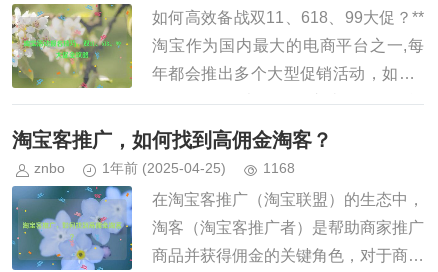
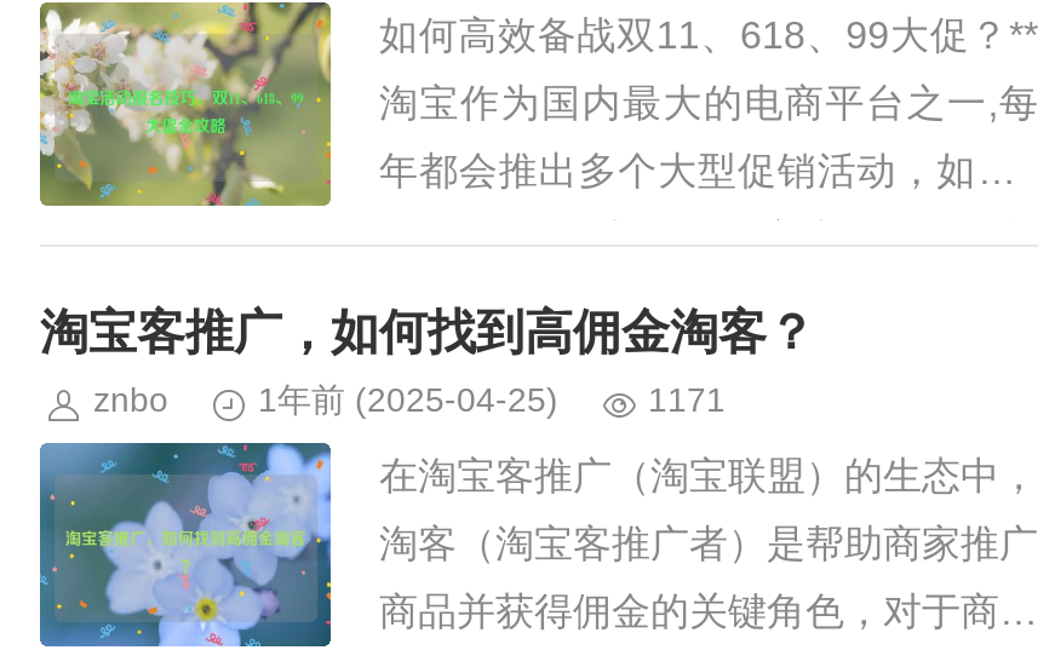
[263,160,295,176] 1168 -> [648,380,726,419] 1171

